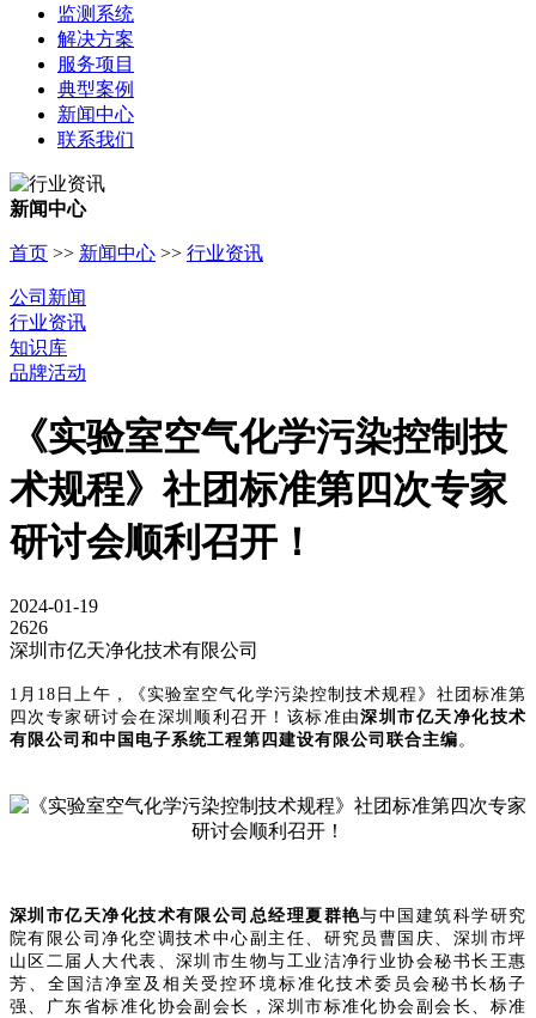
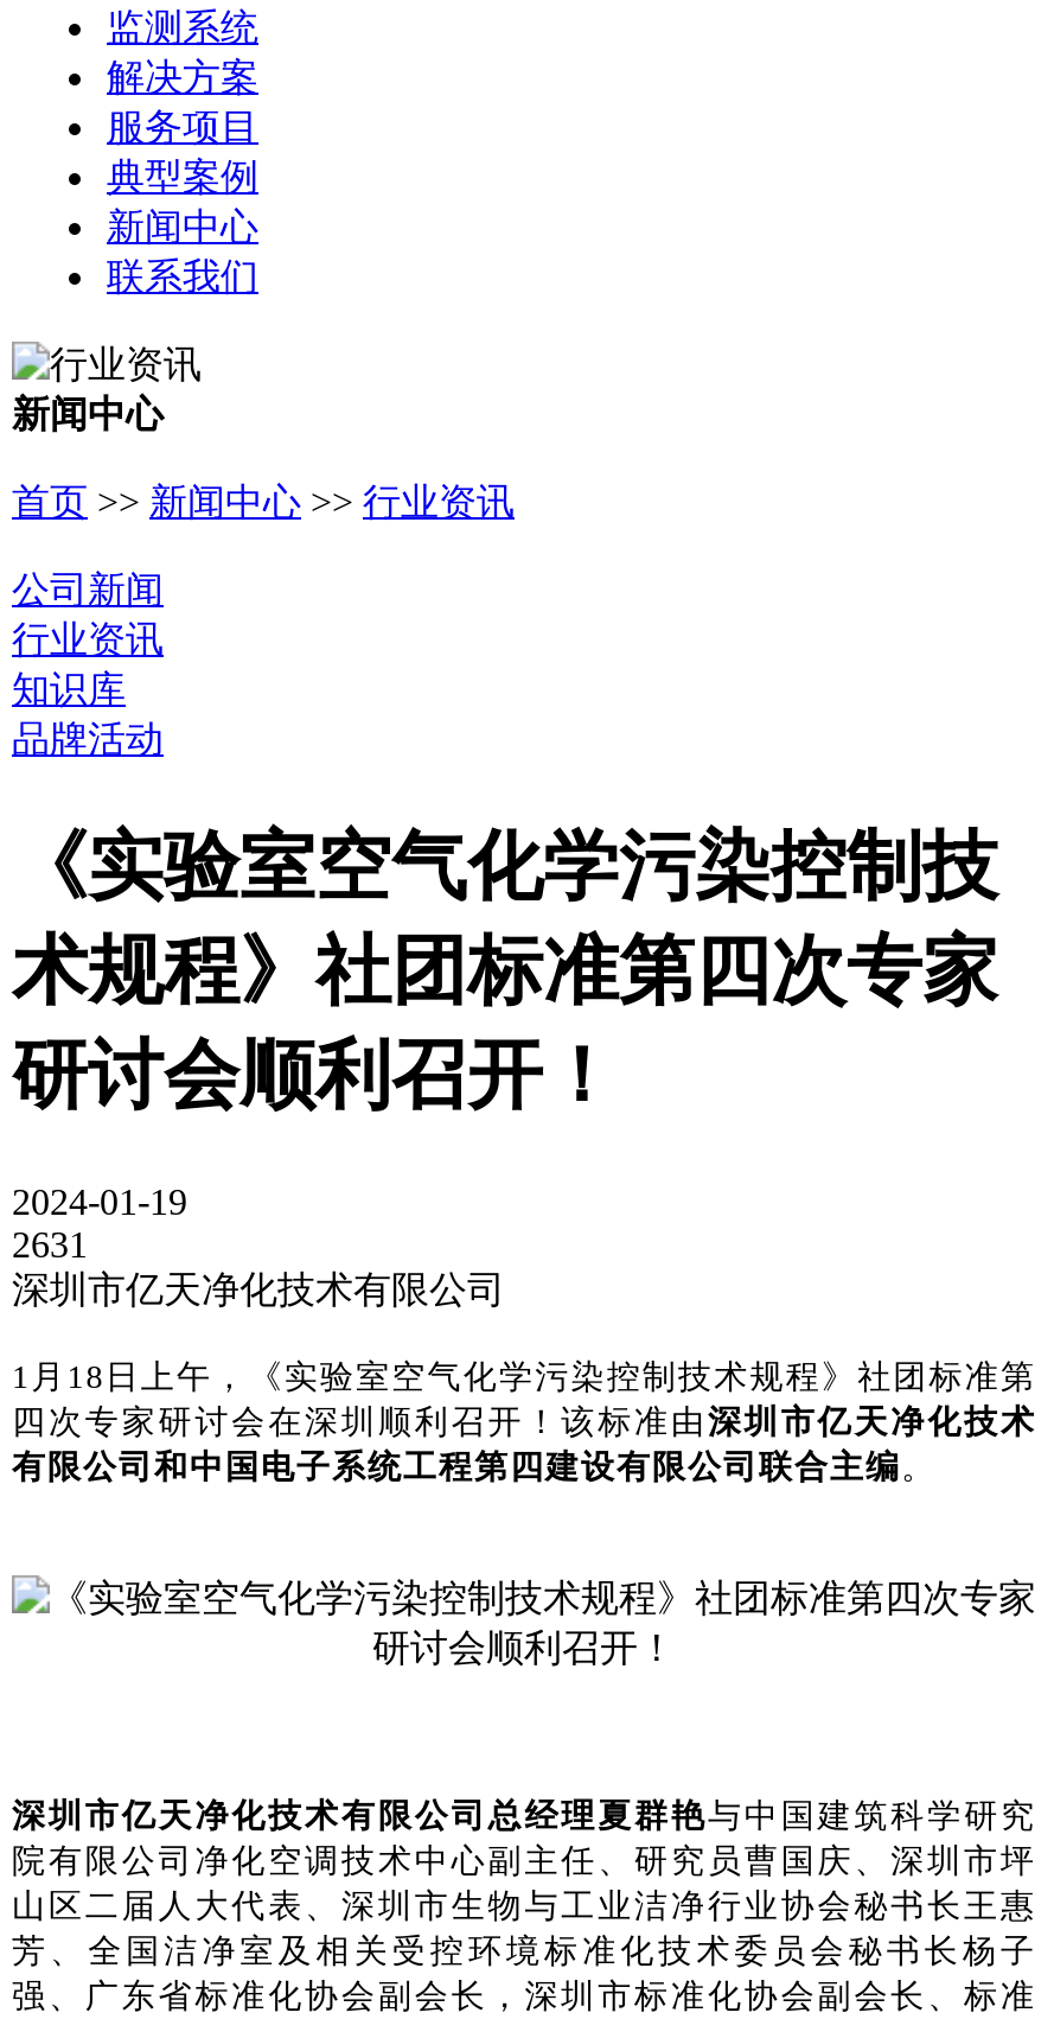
[10,617,48,637] 2626 -> [12,1224,88,1264] 2631

